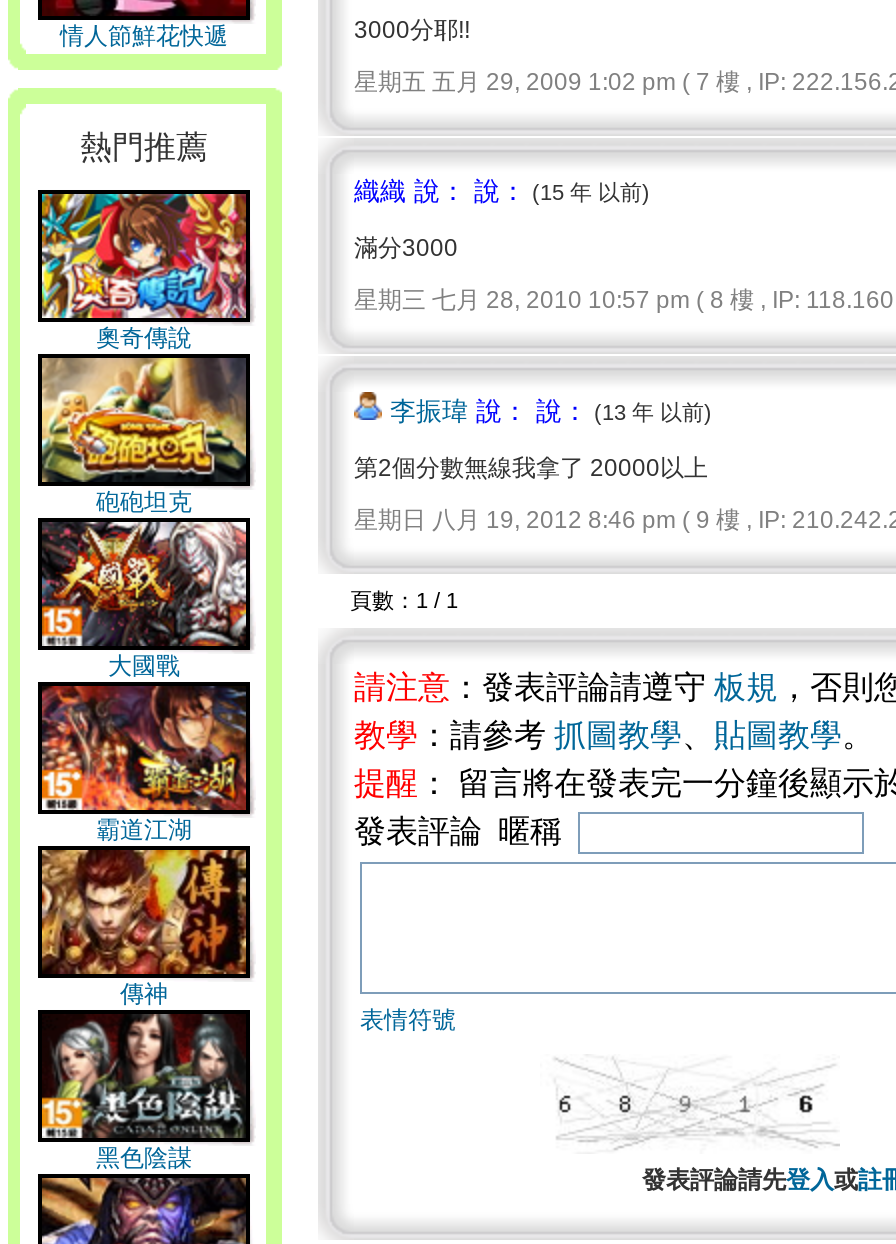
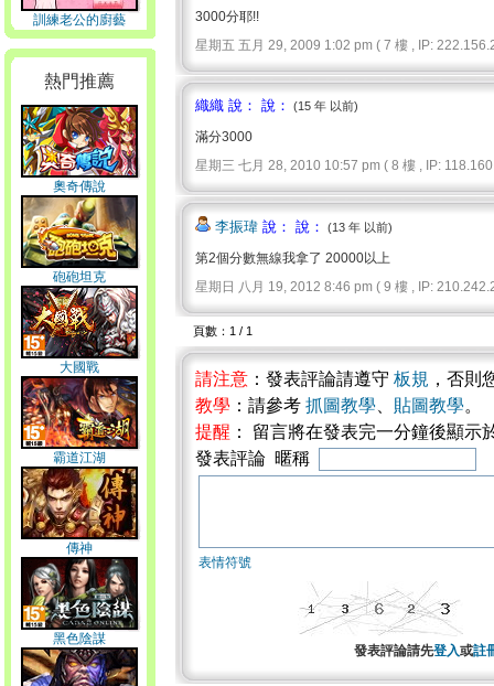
[60,22,228,50] 情人節鮮花快遞 -> [33,12,126,28] 訓練老公的廚藝

